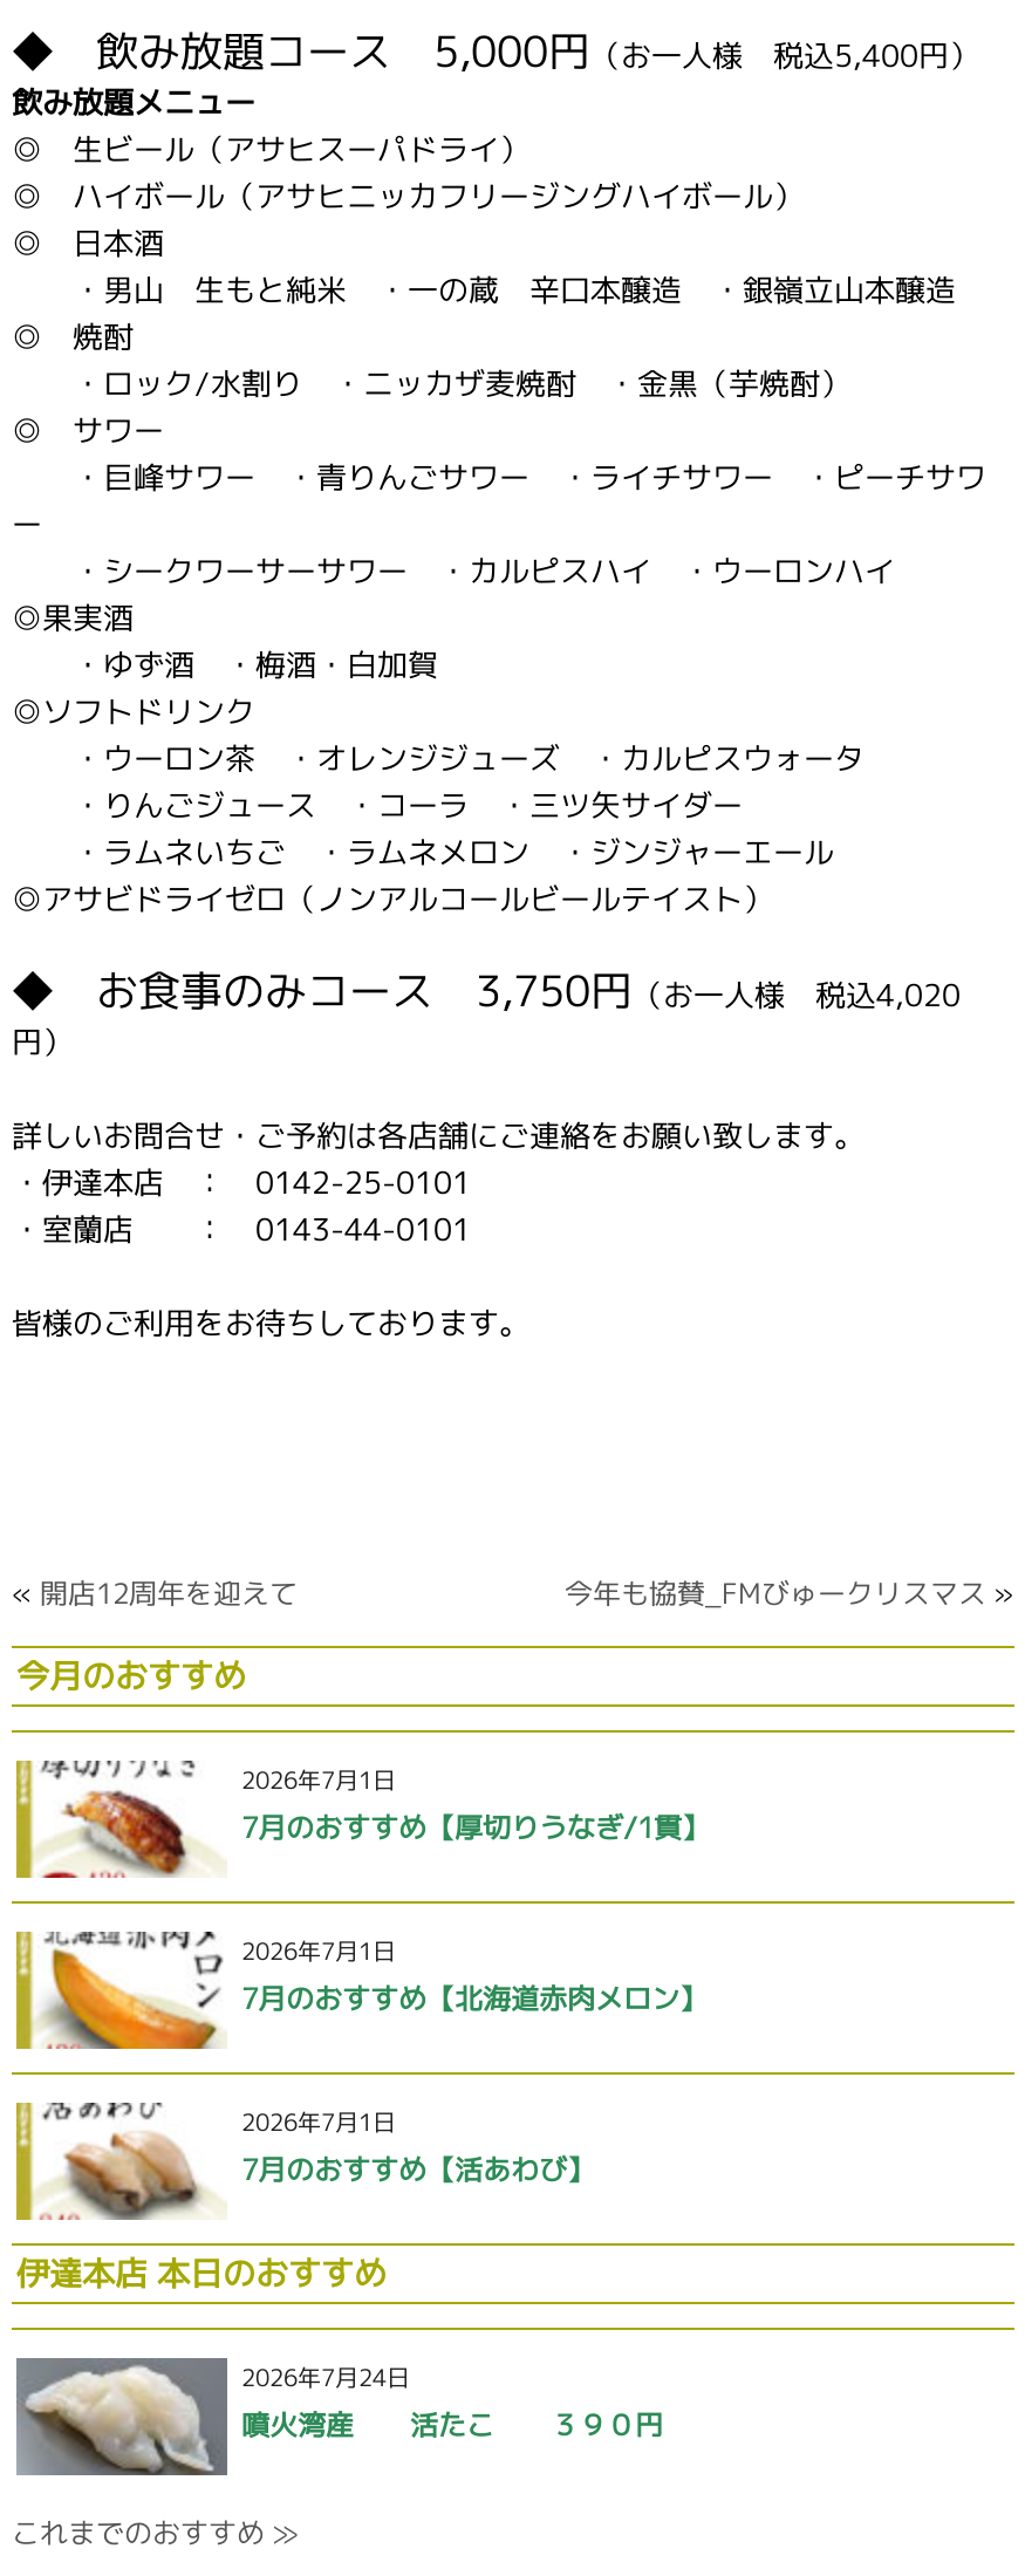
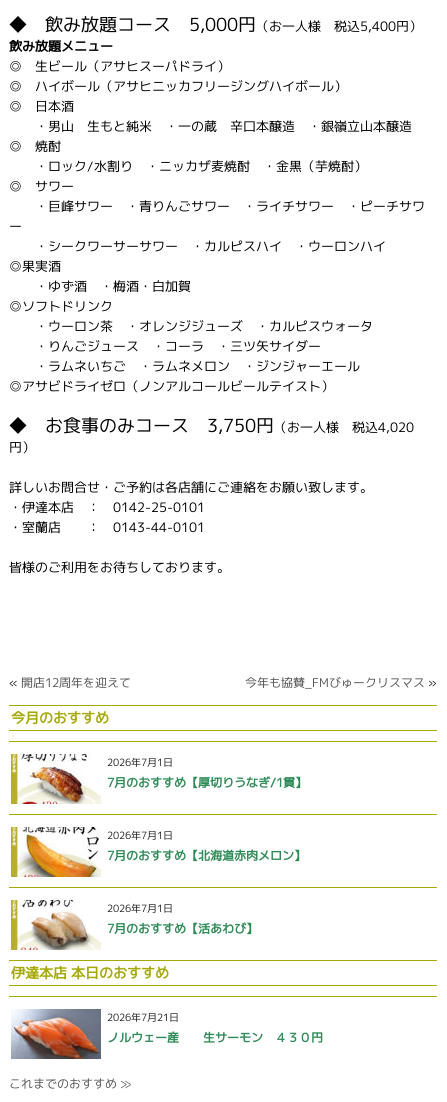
[14,2356,663,2478] [image] | 2026年7月24日 | 噴火湾産 活たこ ３９０円 -> [11,1009,323,1059] [image] | 2026年7月21日 | ノルウェー産 生サーモン ４３０円

